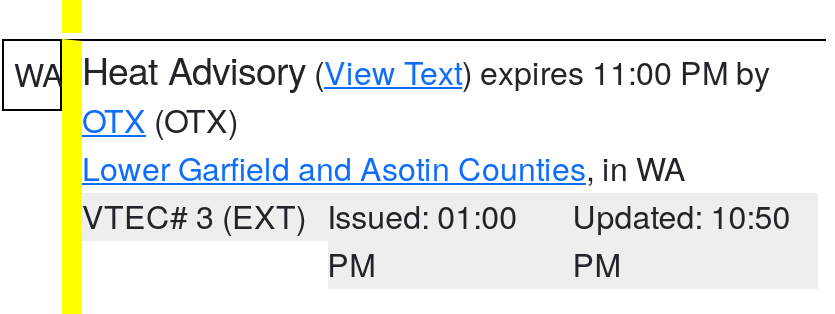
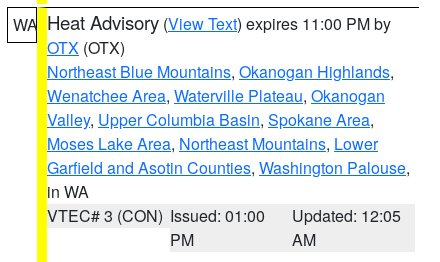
[82,145,686,239] Lower Garfield and Asotin Counties, in WA | VTEC# 3 (EXT) Issued: 01:00 -> [47,60,410,227] Northeast Blue Mountains, Okanogan Highlands, | Wenatchee Area, Waterville Plateau, Okanogan | Valley, Upper Columbia Basin, Spokane Area, | Moses Lake Area, Northeast Mountains, Lower | Garfield and Asotin Counties, Washington Palouse, | in WA | VTEC# 3 (CON) Issued: 01:00
[572,193,790,287] Updated: 10:50 | PM -> [292,204,401,251] Updated: 12:05 | AM

